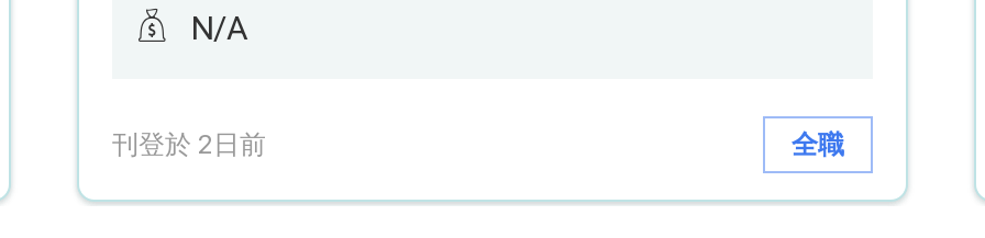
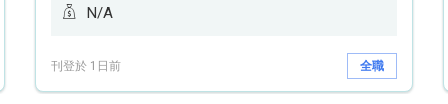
[112,128,266,159] 刊登於 2日前 -> [51,58,121,72] 刊登於 1日前

